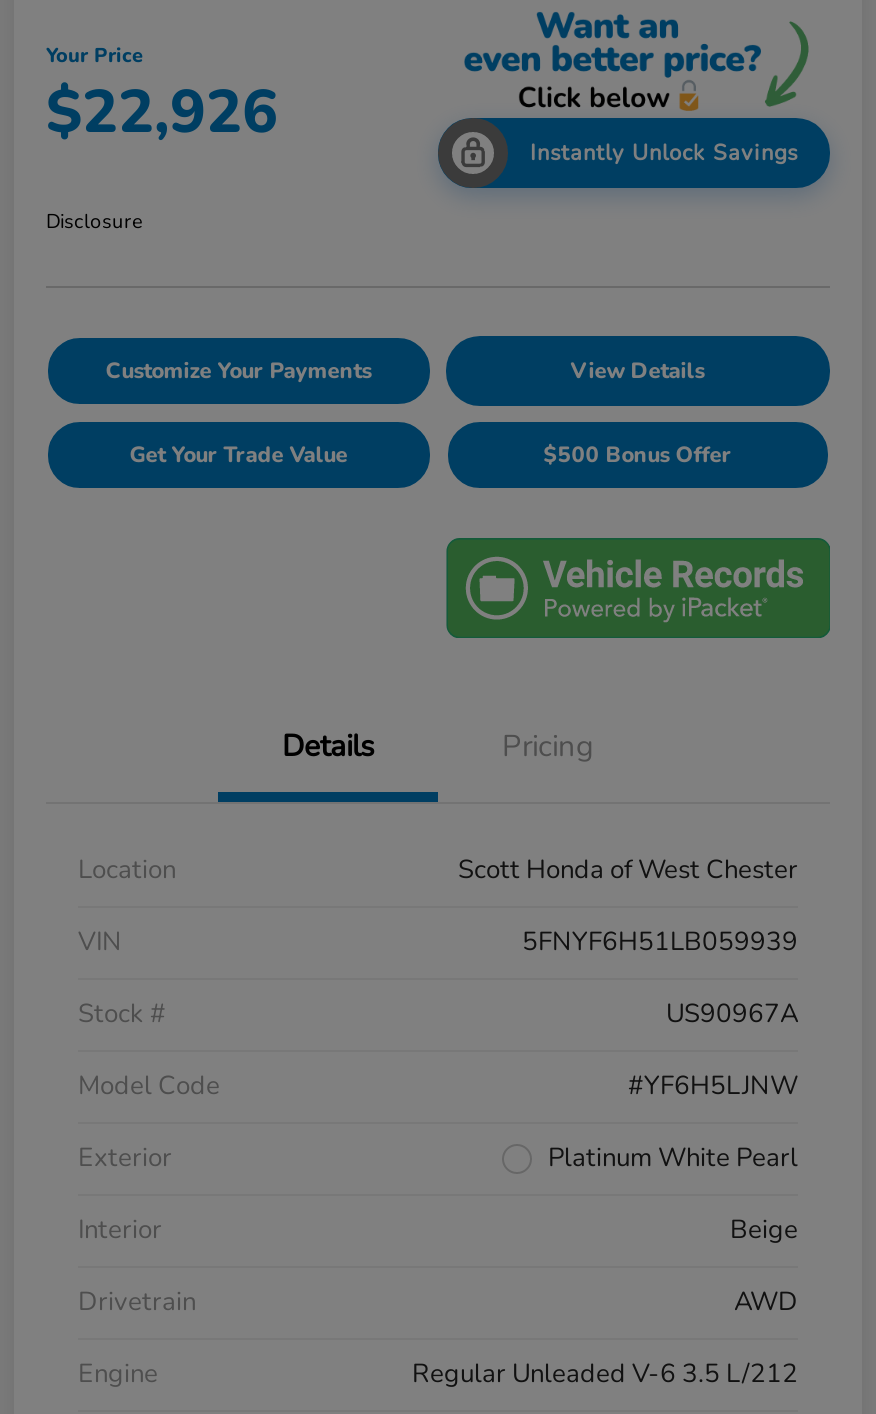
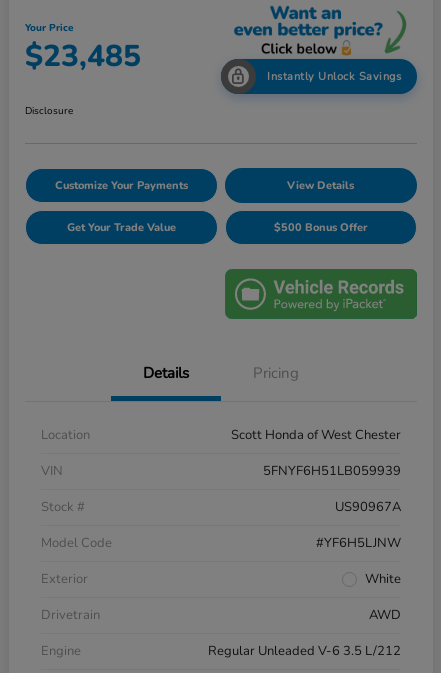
[46,72,278,154] $22,926 -> [25,36,141,77] $23,485
[78,1140,798,1248] Platinum White Pearl | Interior | Beige -> [365,570,401,588] White

